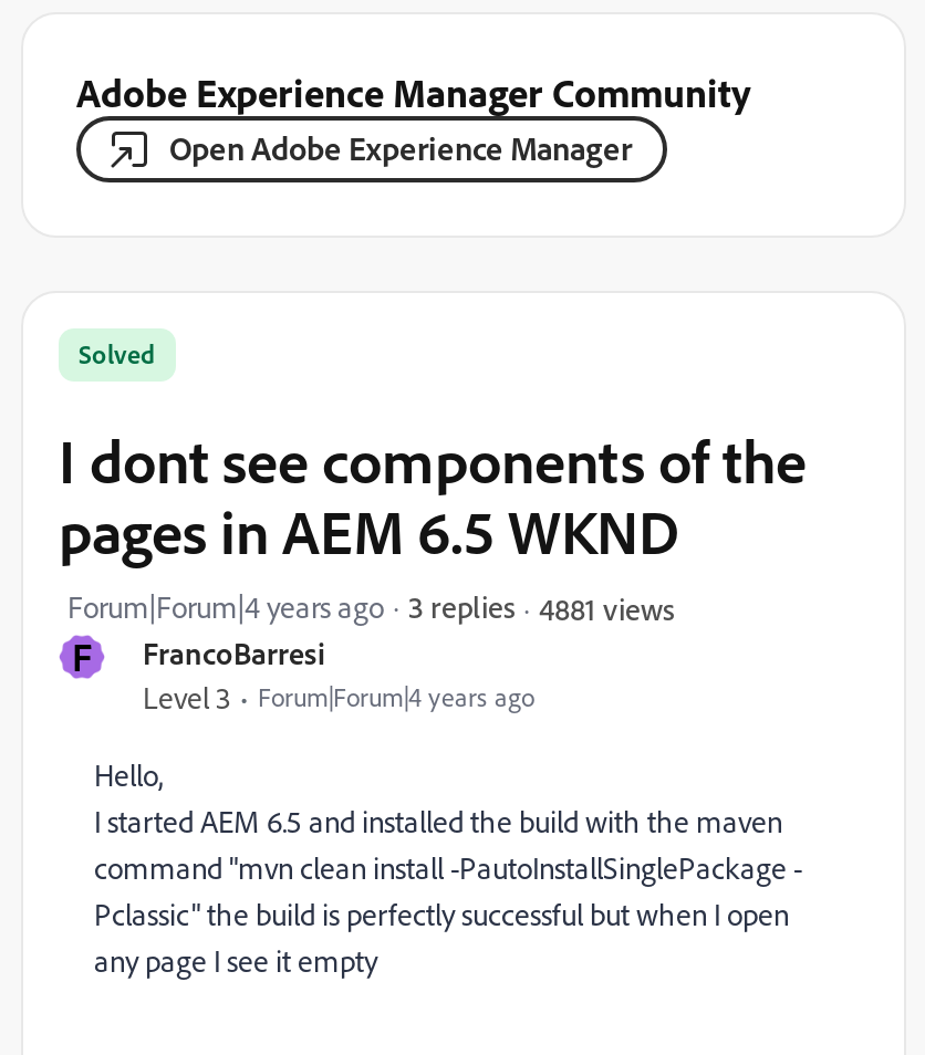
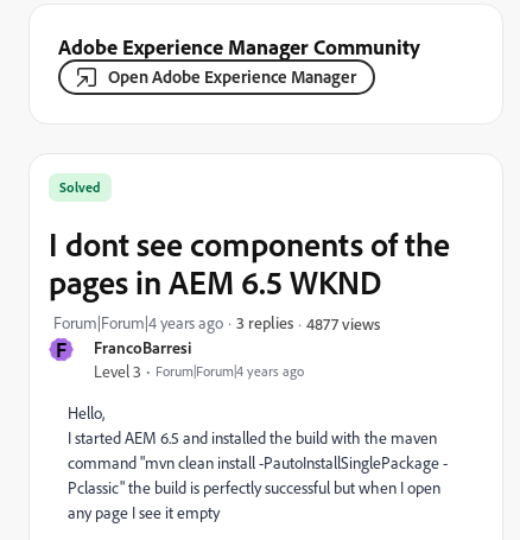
[539,588,674,626] 4881 views -> [306,313,380,333] 4877 views

